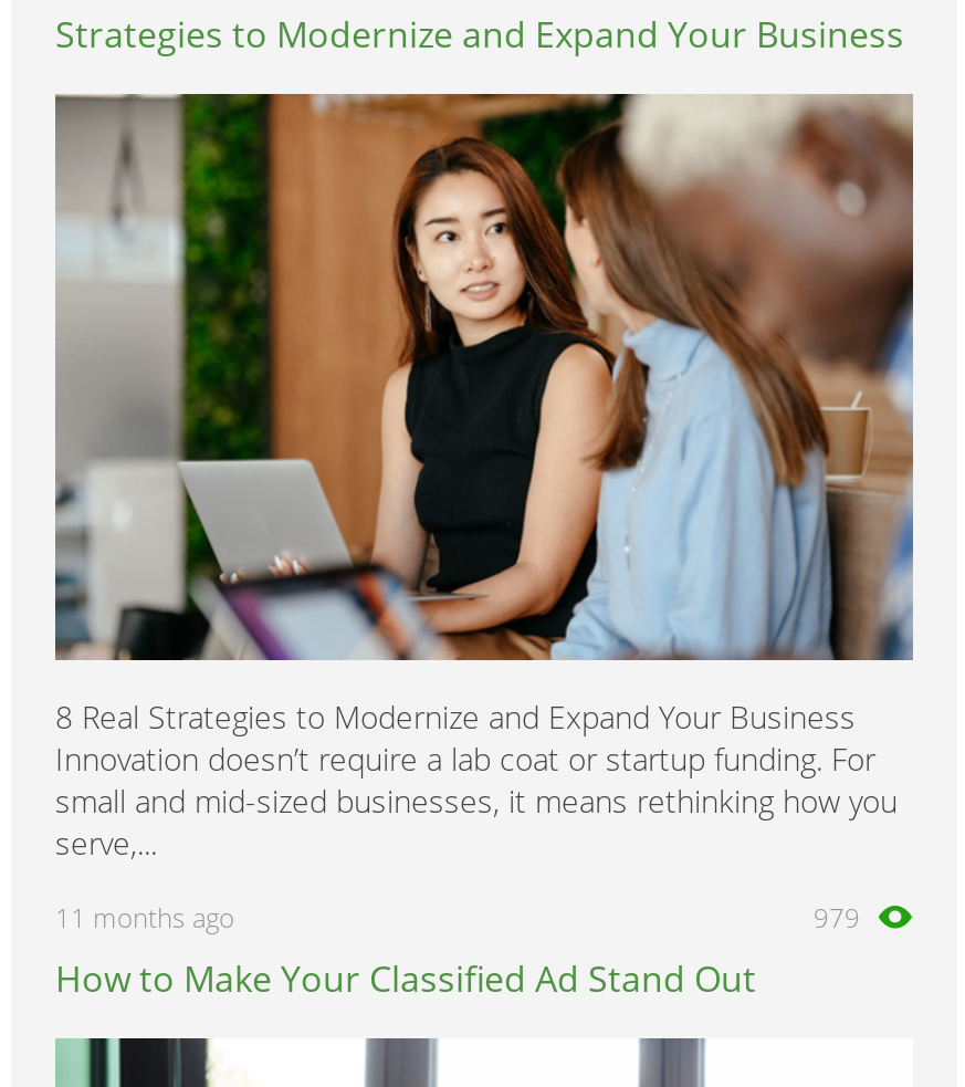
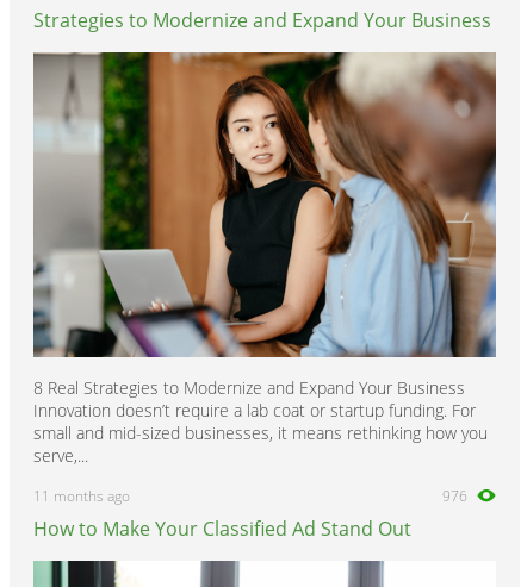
[814,899,860,937] 979 -> [442,486,467,506] 976

